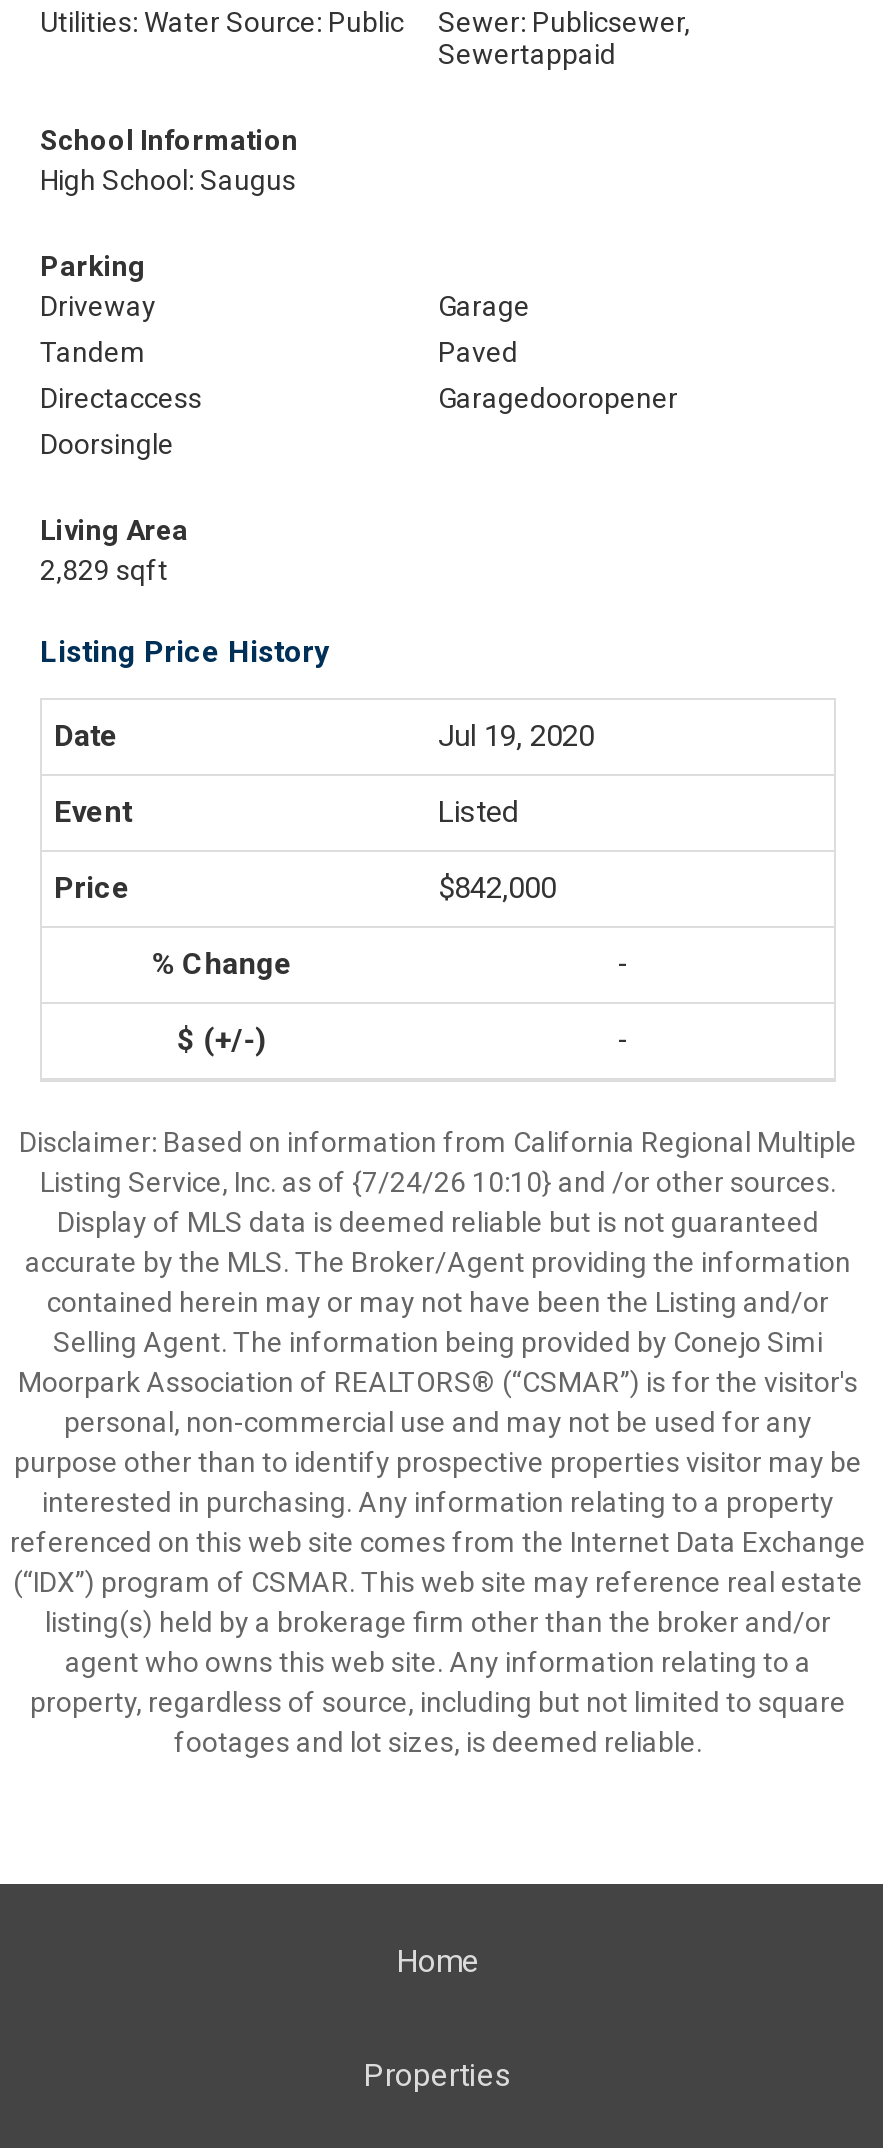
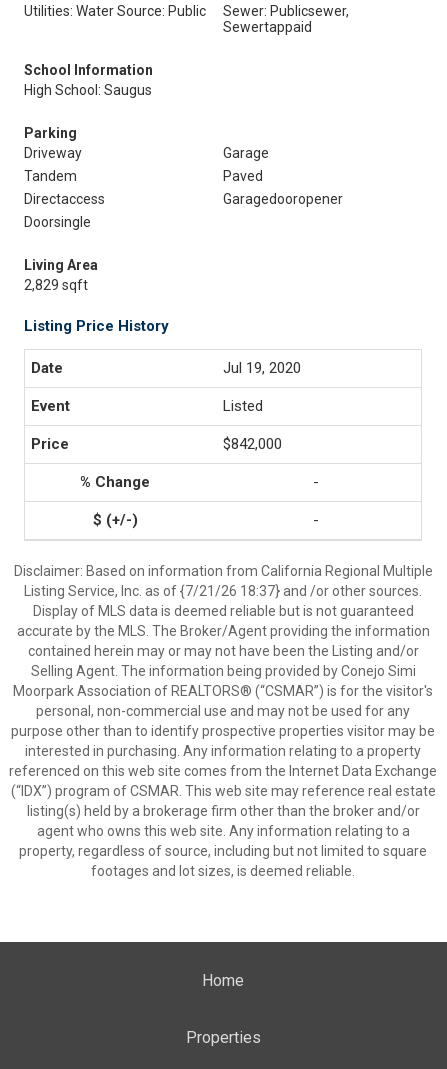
[40,1166,836,1198] Listing Service, Inc. as of {7/24/26 10:10} and /or other sources. -> [24,583,422,599] Listing Service, Inc. as of {7/21/26 18:37} and /or other sources.

